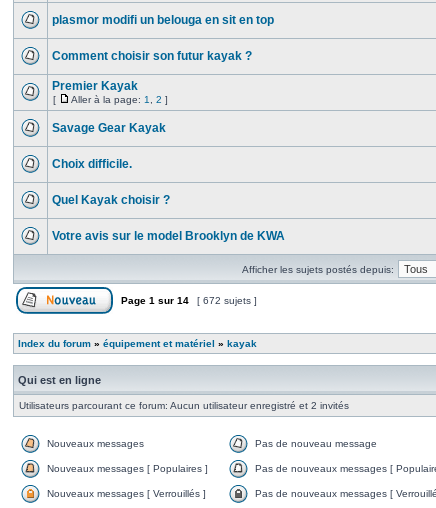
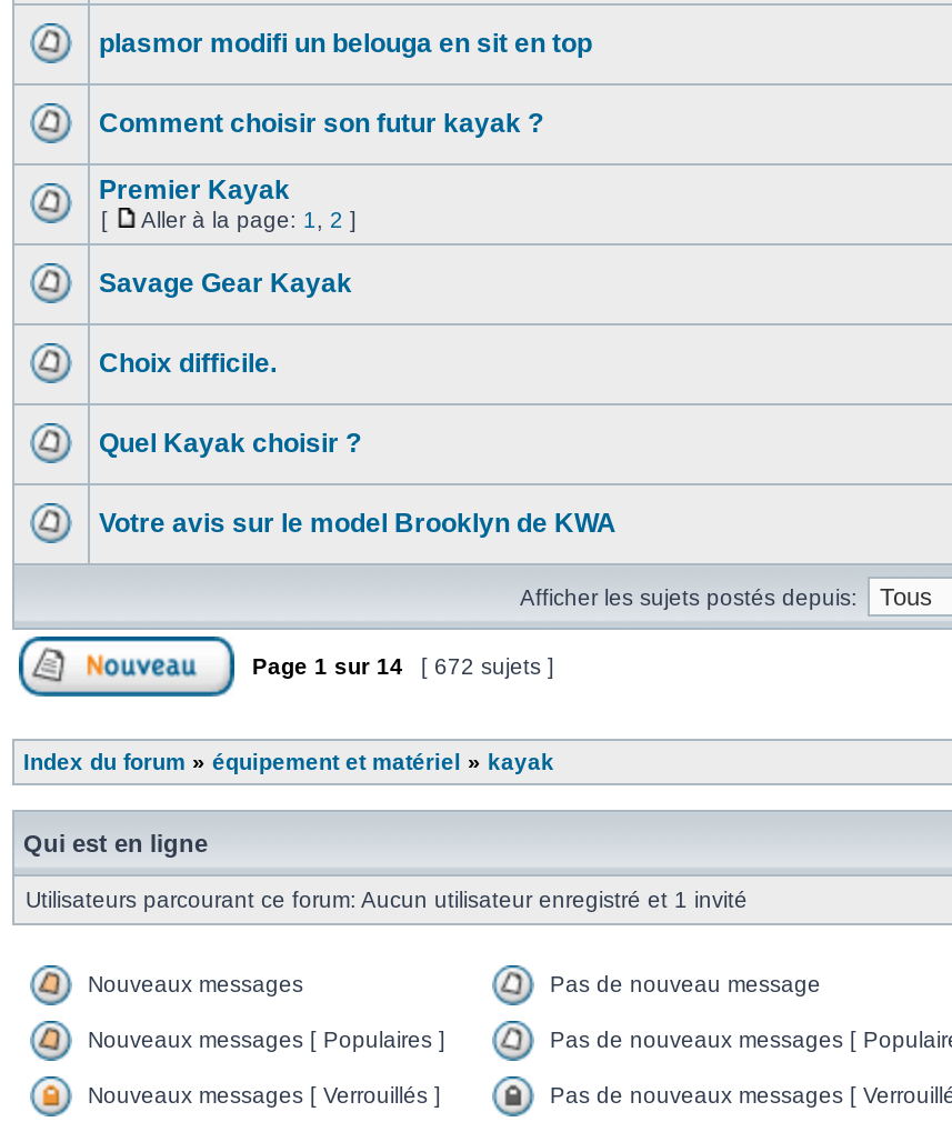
[19,400,349,411] Utilisateurs parcourant ce forum: Aucun utilisateur enregistré et 2 invités -> [26,888,748,912] Utilisateurs parcourant ce forum: Aucun utilisateur enregistré et 1 invité

